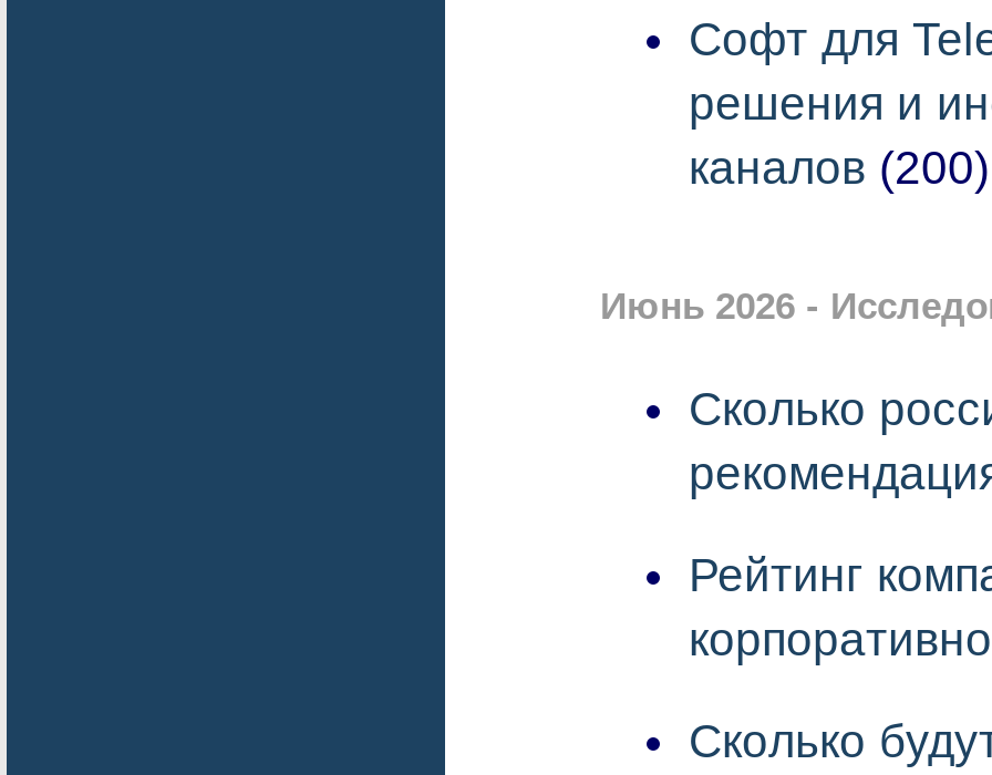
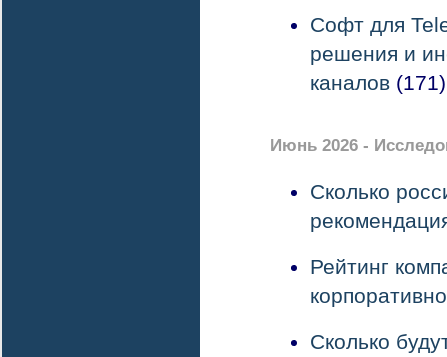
[689,142,990,193] каналов (200) -> [310,71,446,94] каналов (171)

